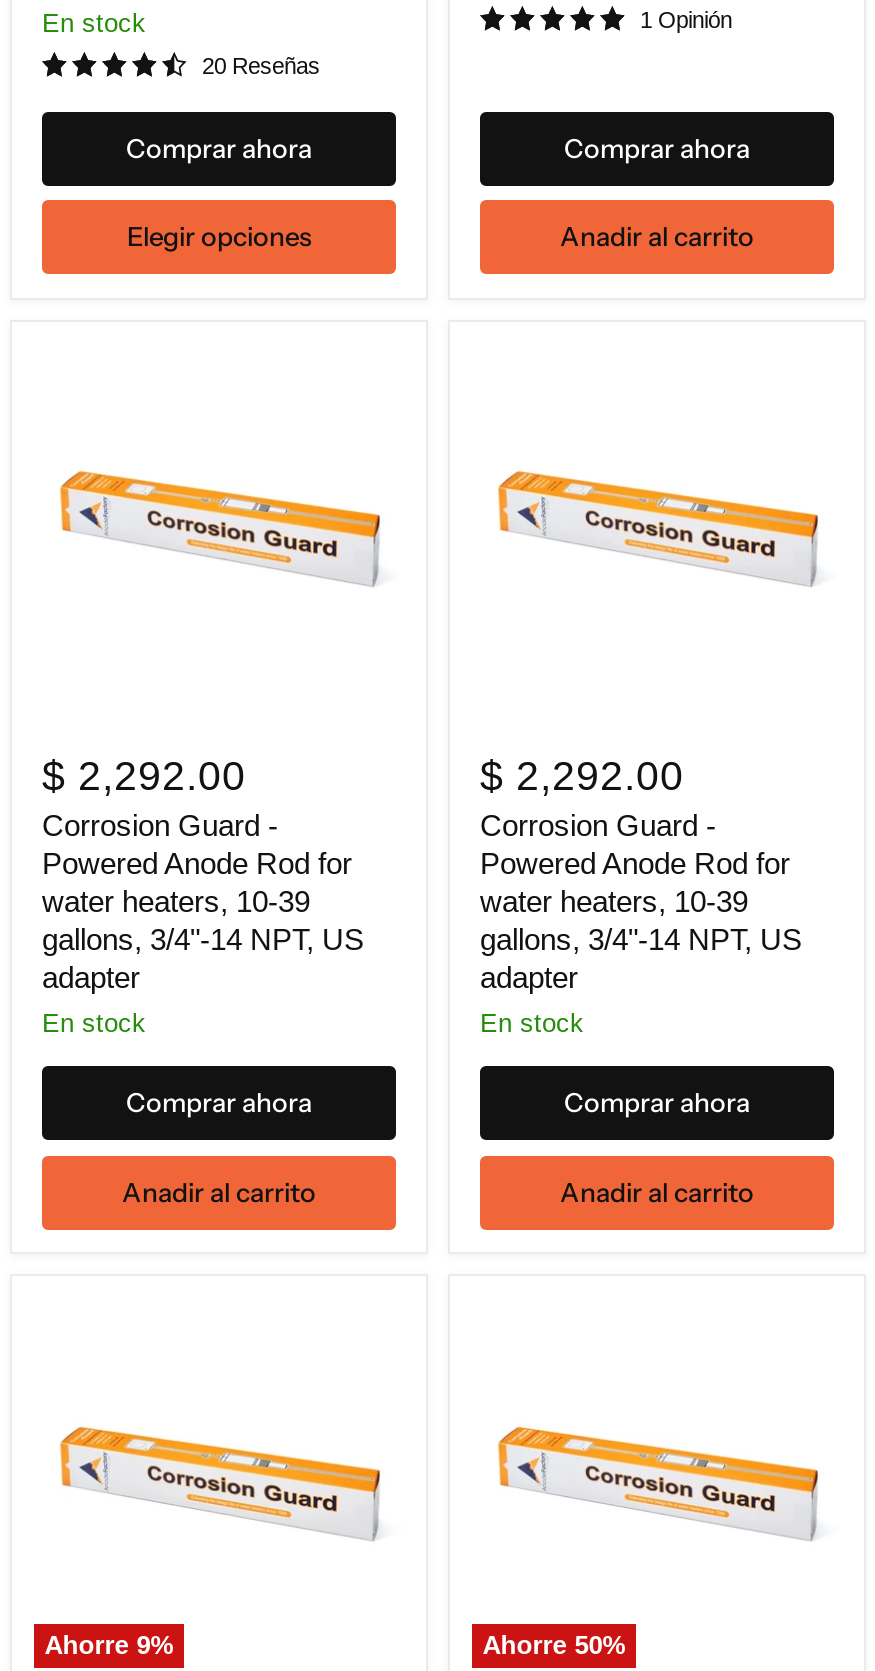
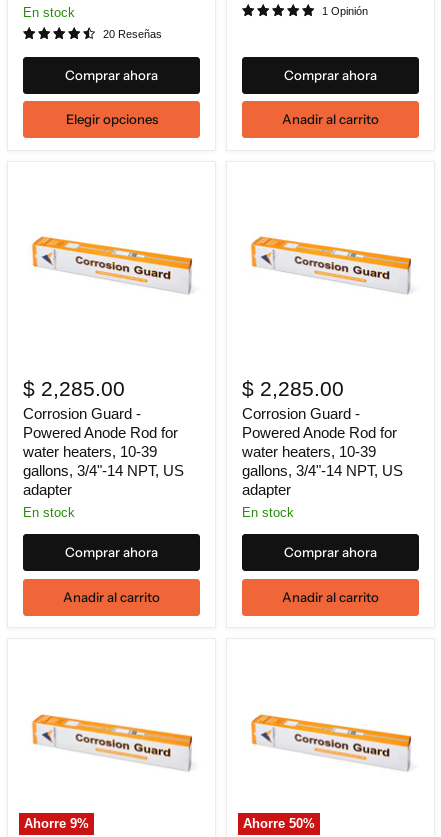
[42,752,246,798] $ 2,292.00 -> [23,377,125,400] $ 2,285.00
[480,752,684,798] $ 2,292.00 -> [242,377,344,400] $ 2,285.00

